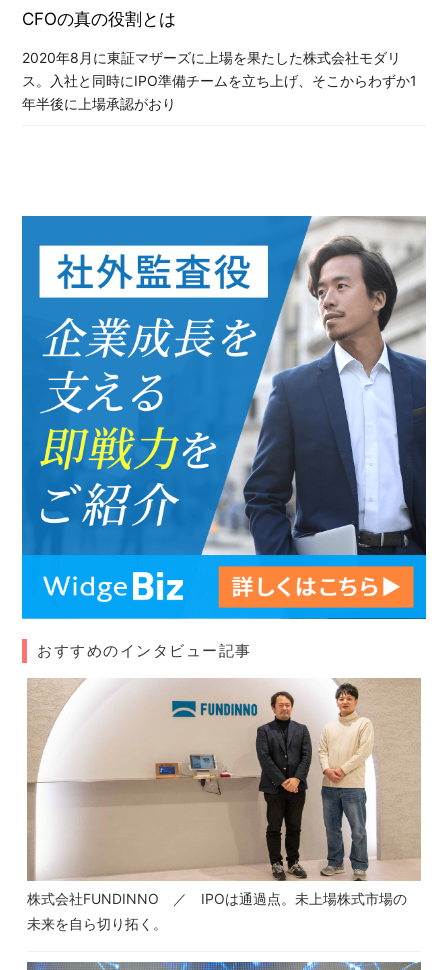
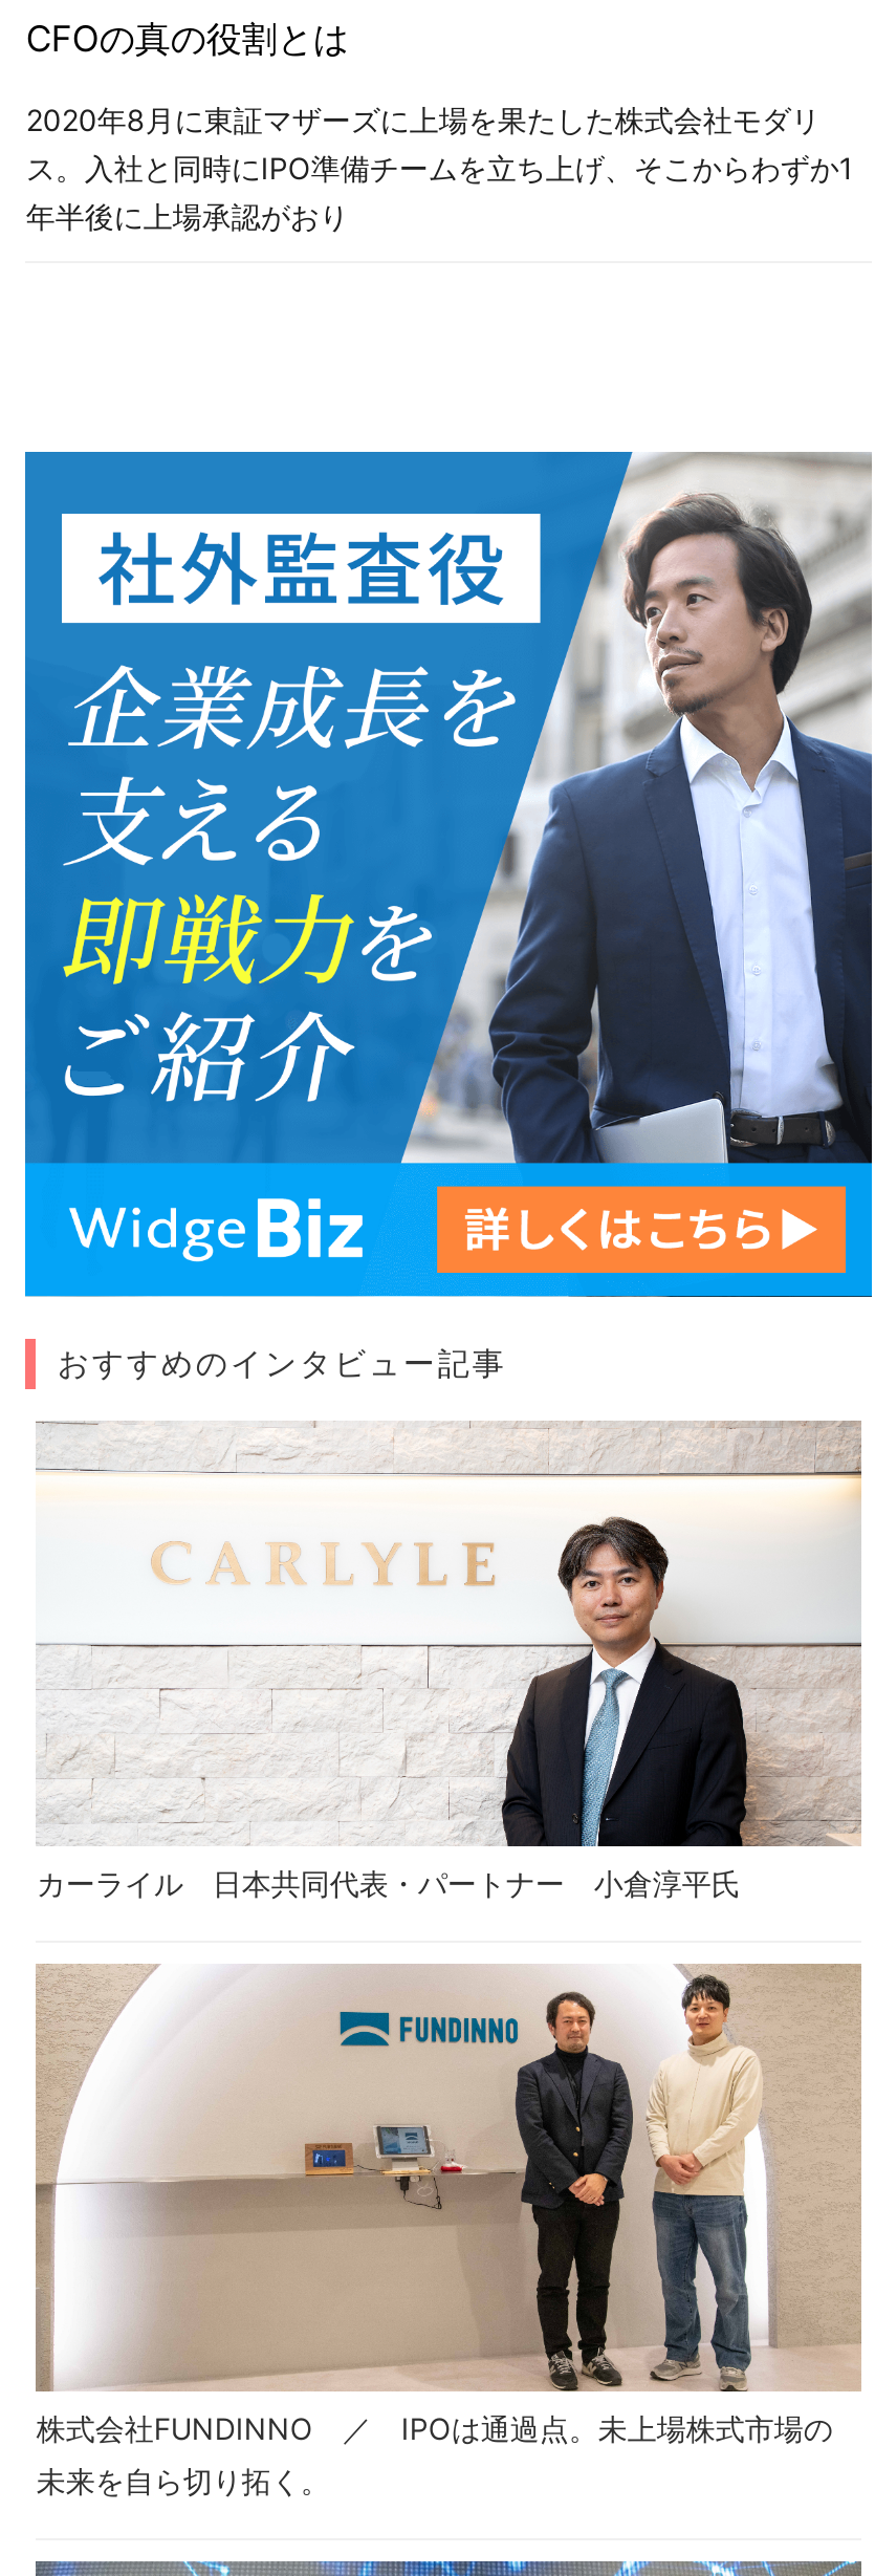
none -> [36,1421,861,1901] [image] | カーライル 日本共同代表・パートナー 小倉淳平氏

